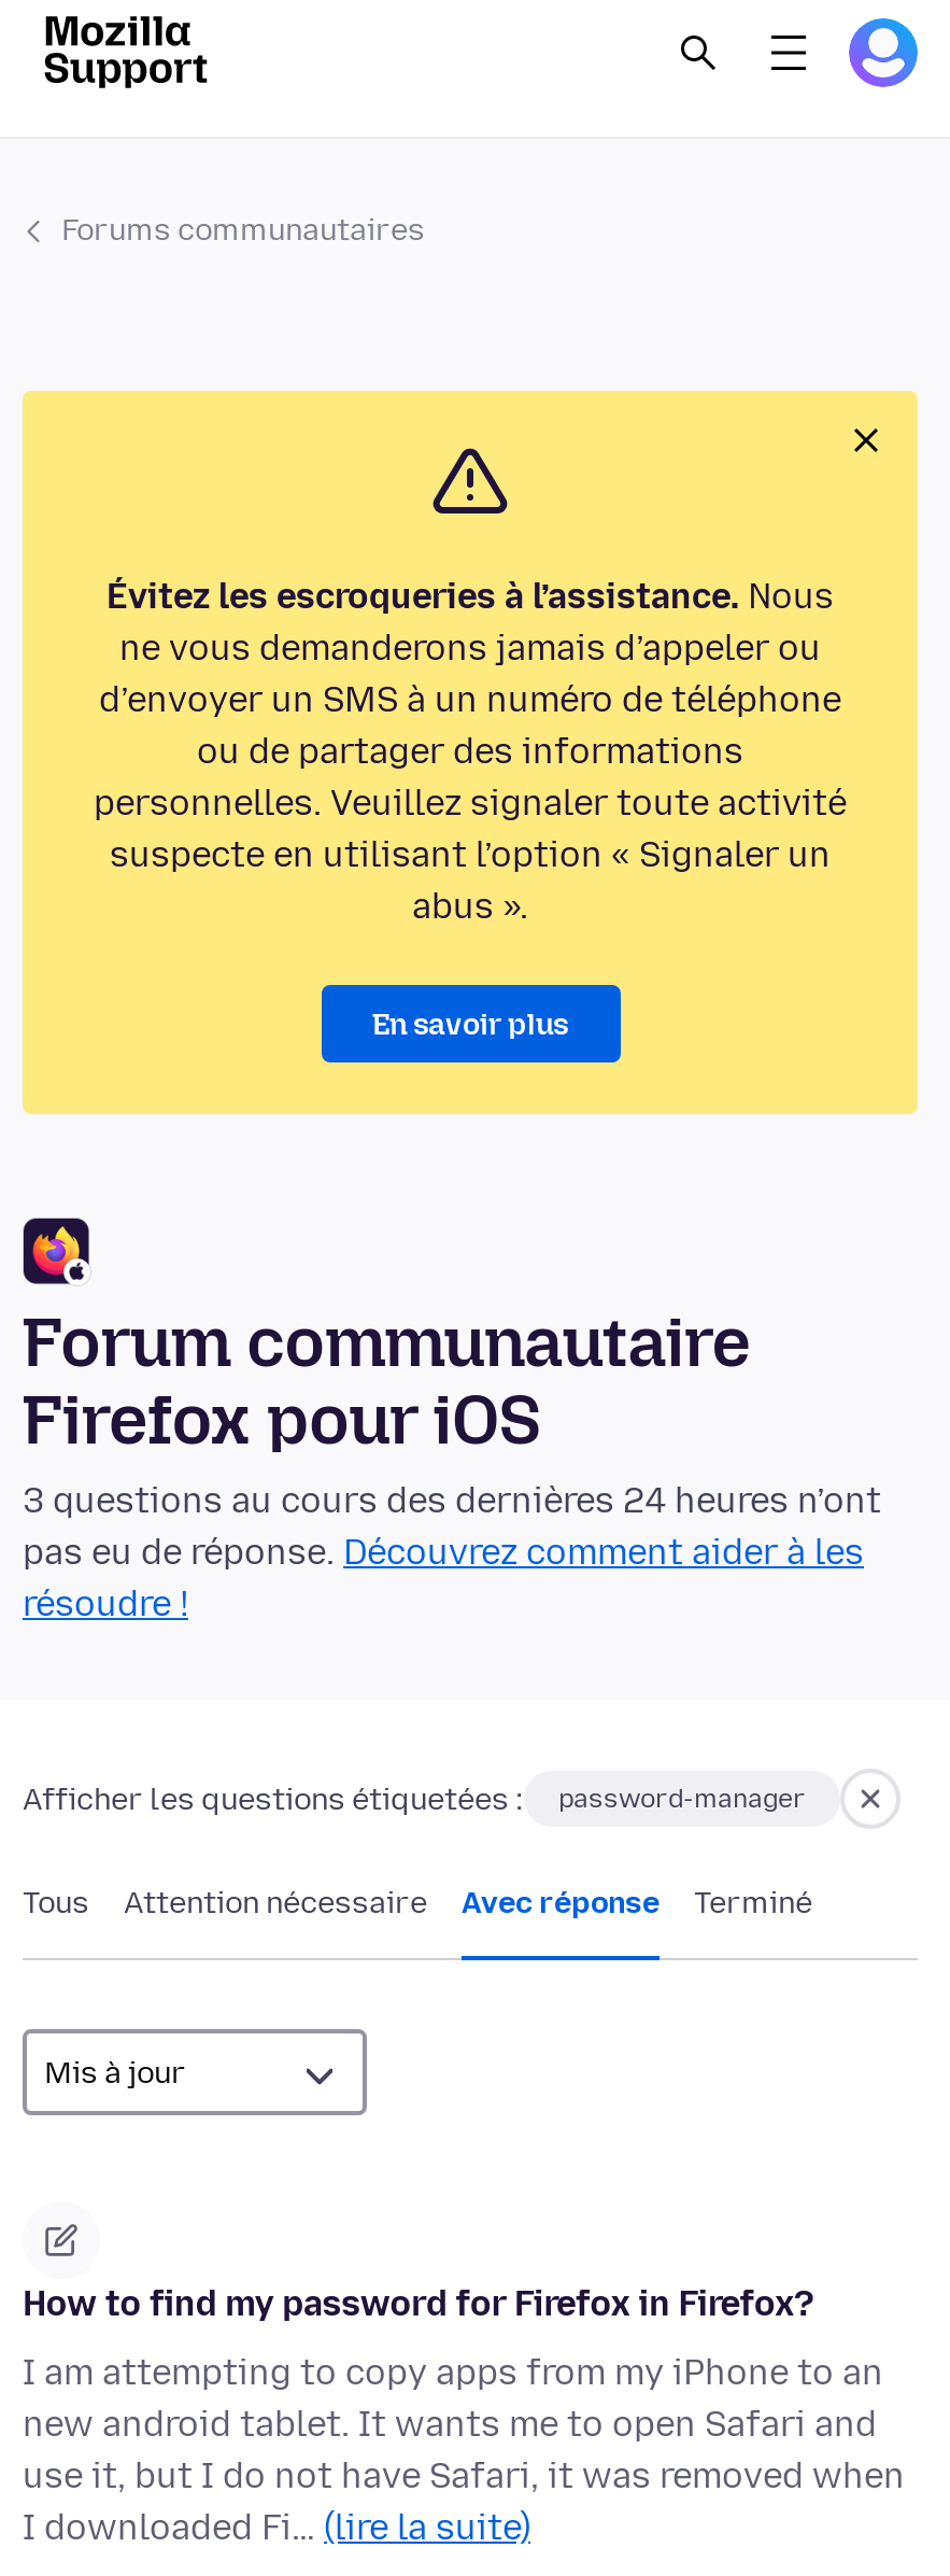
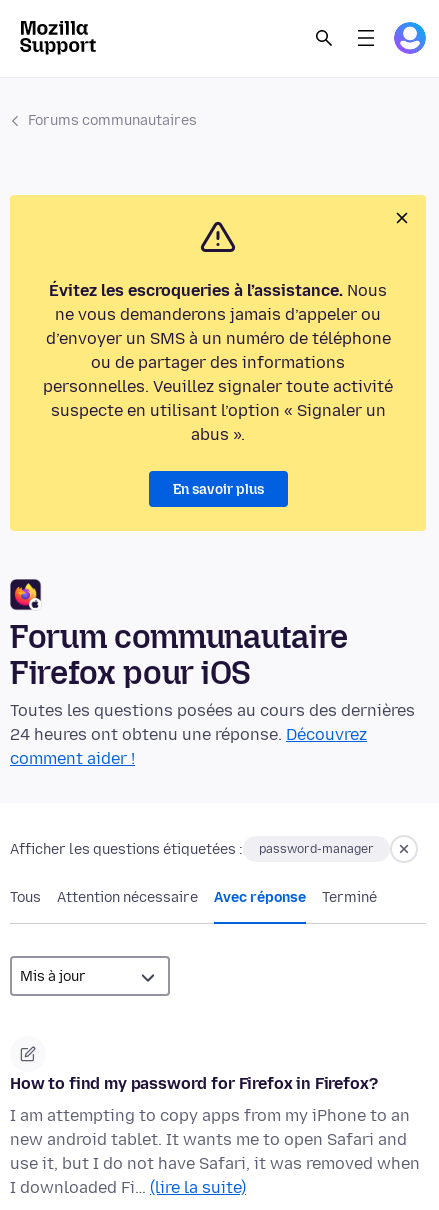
[23,1481,881,1625] 3 questions au cours des dernières 24 heures n’ont | pas eu de réponse. Découvrez comment aider à les | résoudre ! -> [10,701,415,768] Toutes les questions posées au cours des dernières | 24 heures ont obtenu une réponse. Découvrez | comment aider !

